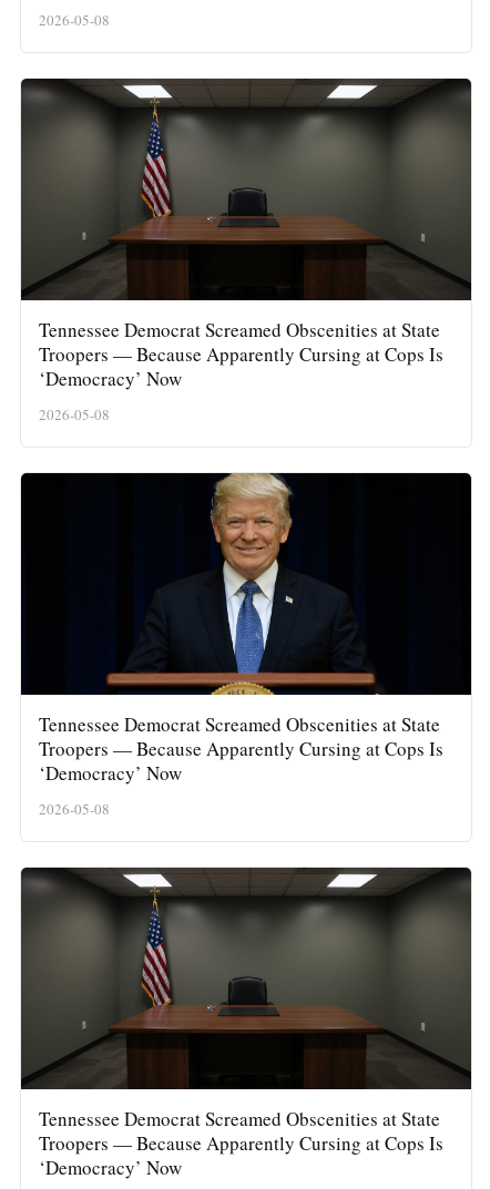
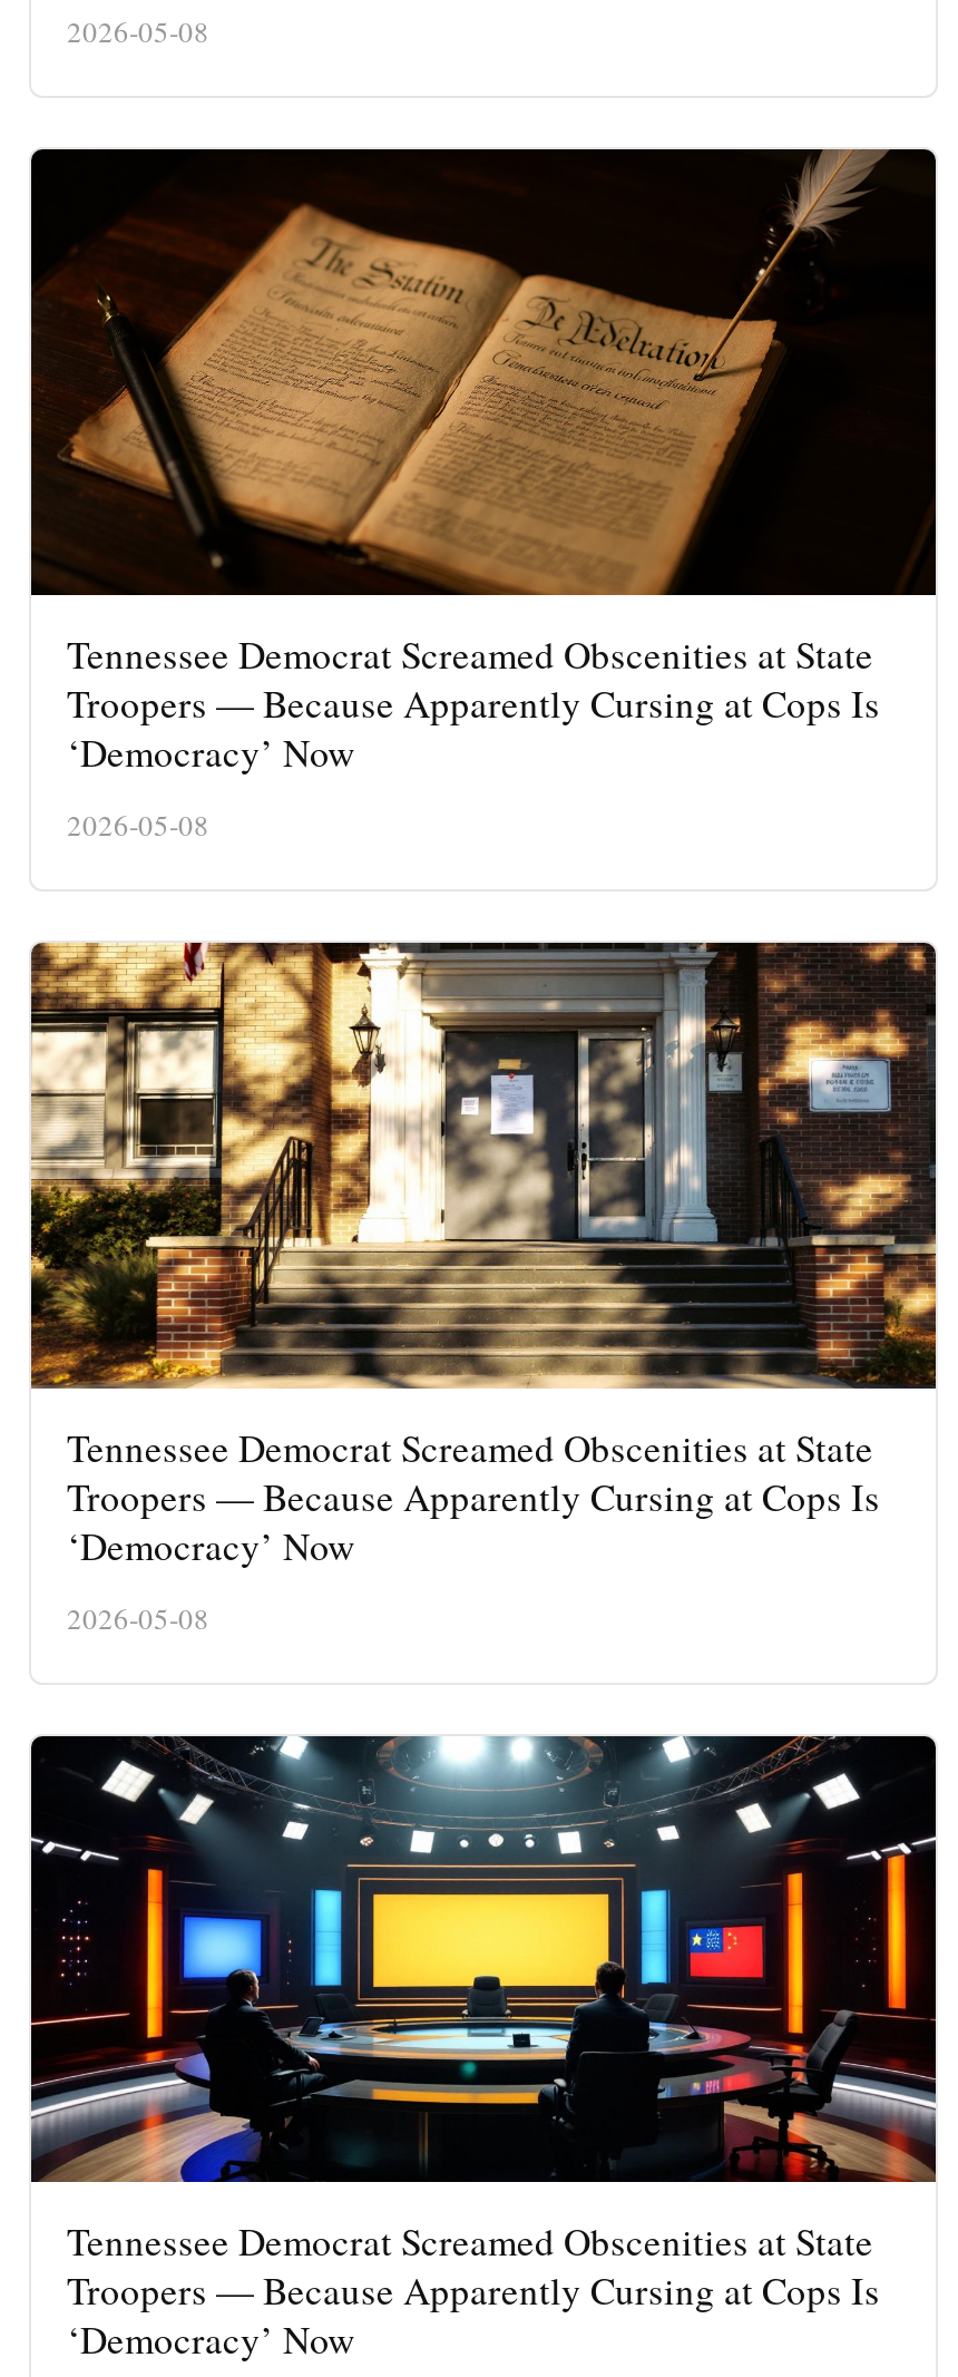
[21,79,471,301] [image] -> [31,149,933,597] [image]
[20,472,472,696] [image] -> [29,941,938,1391] [image]
[21,867,471,1090] [image] -> [31,1734,938,2184] [image]

